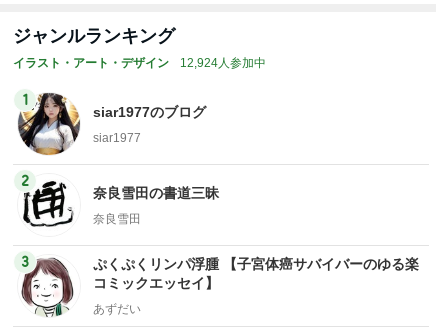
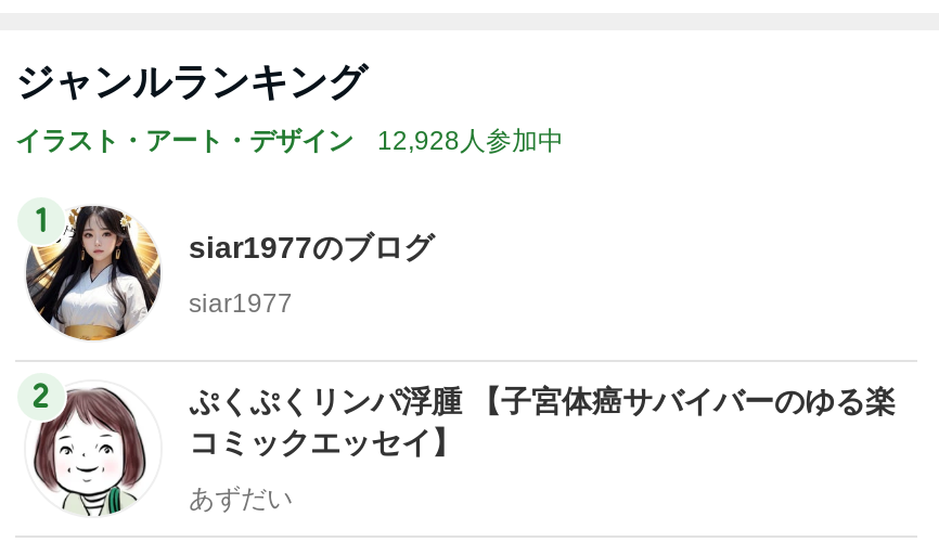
[13,56,266,70] イラスト・アート・デザイン 12,924人参加中 -> [15,127,564,157] イラスト・アート・デザイン 12,928人参加中
[20,177,219,269] [image] | 奈良雪田の書道三昧 | 奈良雪田 | 3 -> none

